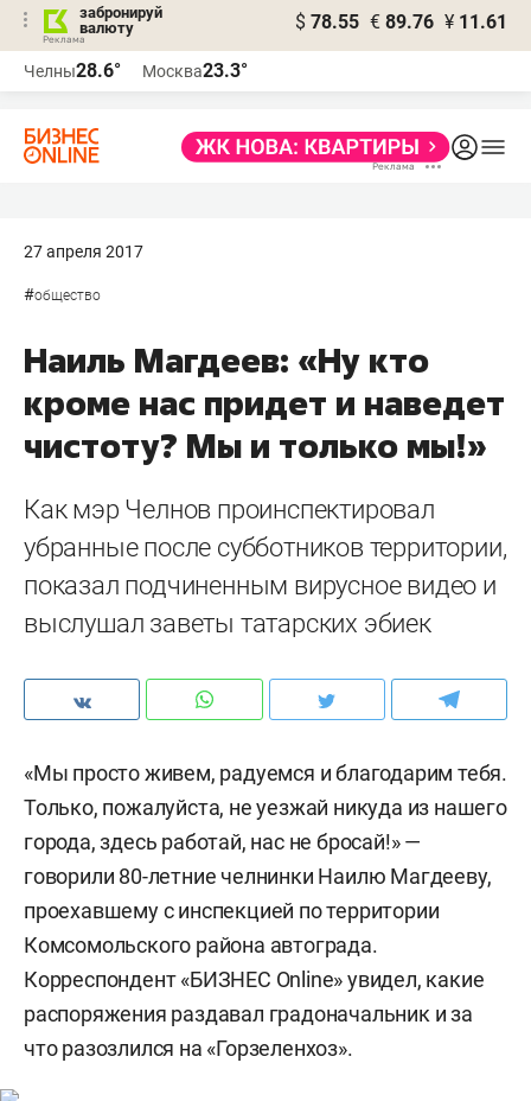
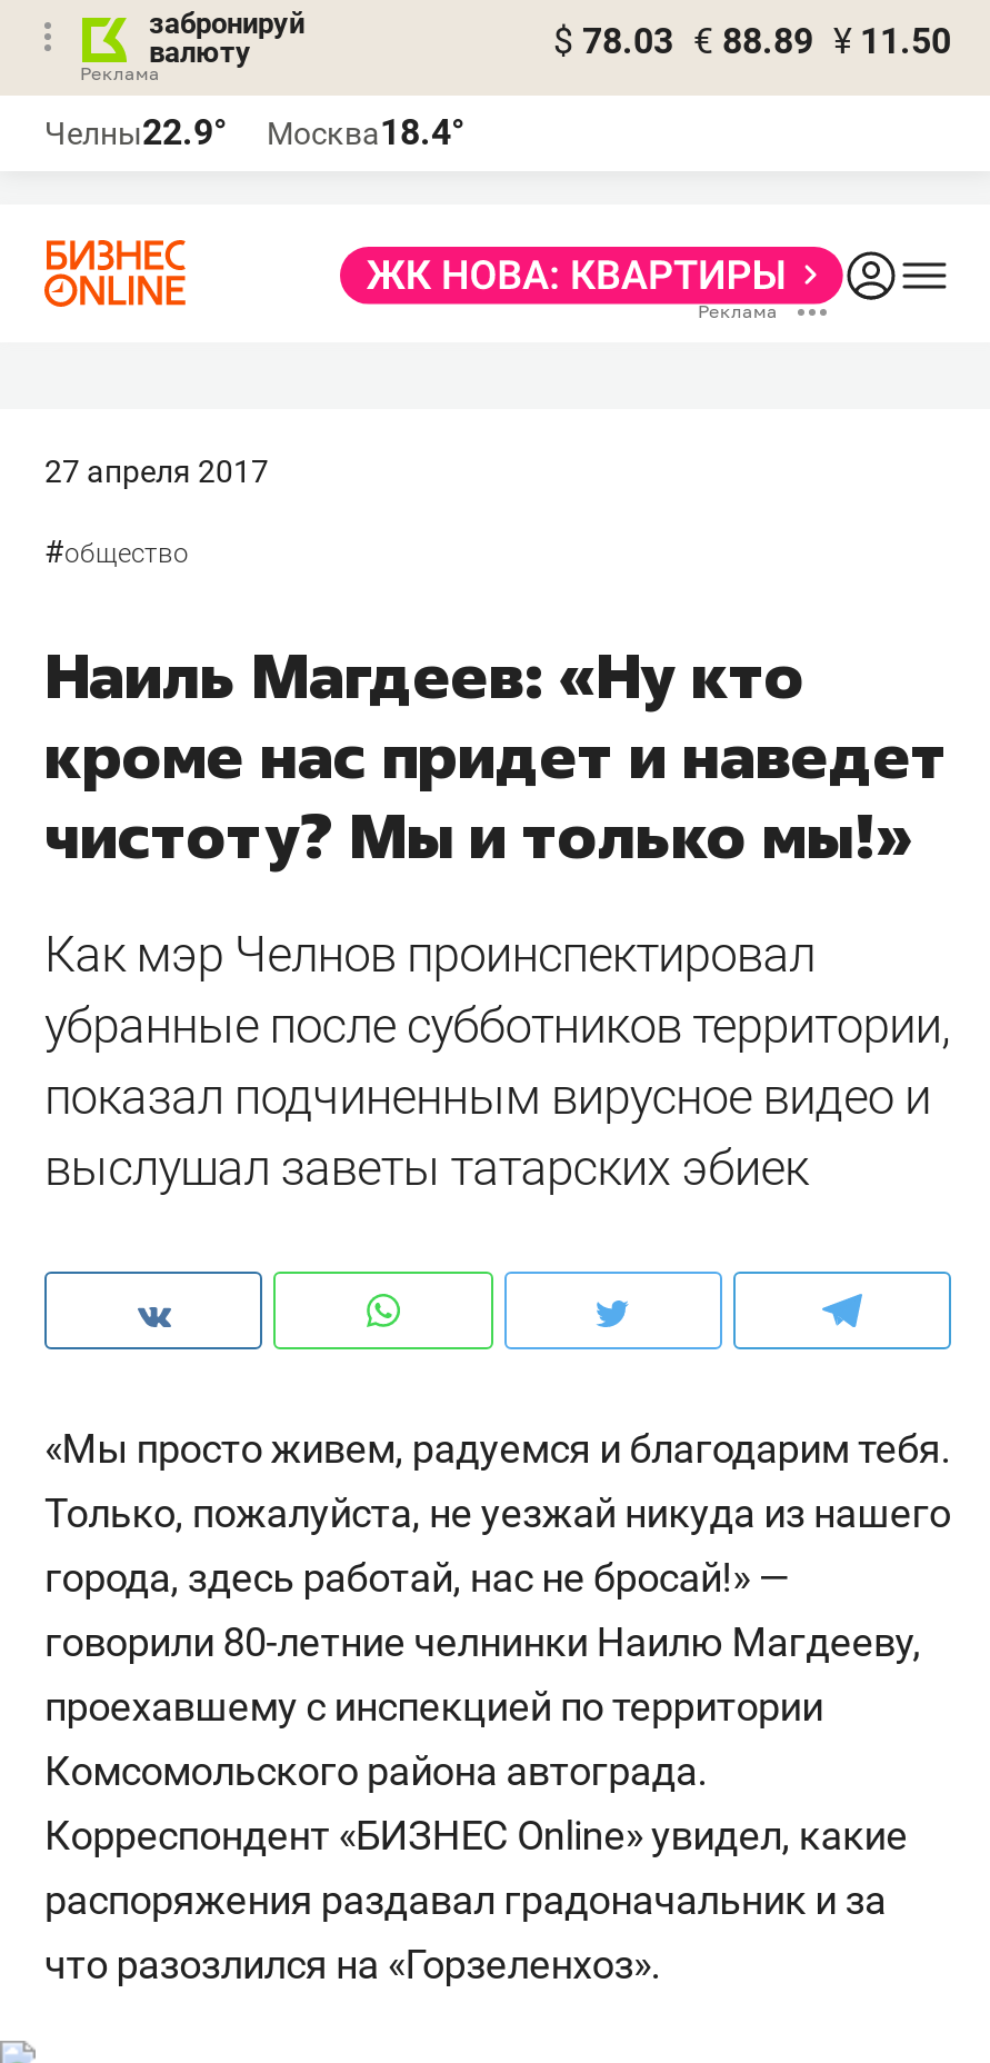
[295,11,507,33] $ 78.55 € 89.76 ¥ 11.61 -> [553,20,951,62] $ 78.03 € 88.89 ¥ 11.50
[24,59,121,82] Челны28.6° -> [44,111,227,153] Челны22.9°
[142,59,248,82] Москва23.3° -> [267,111,464,153] Москва18.4°

